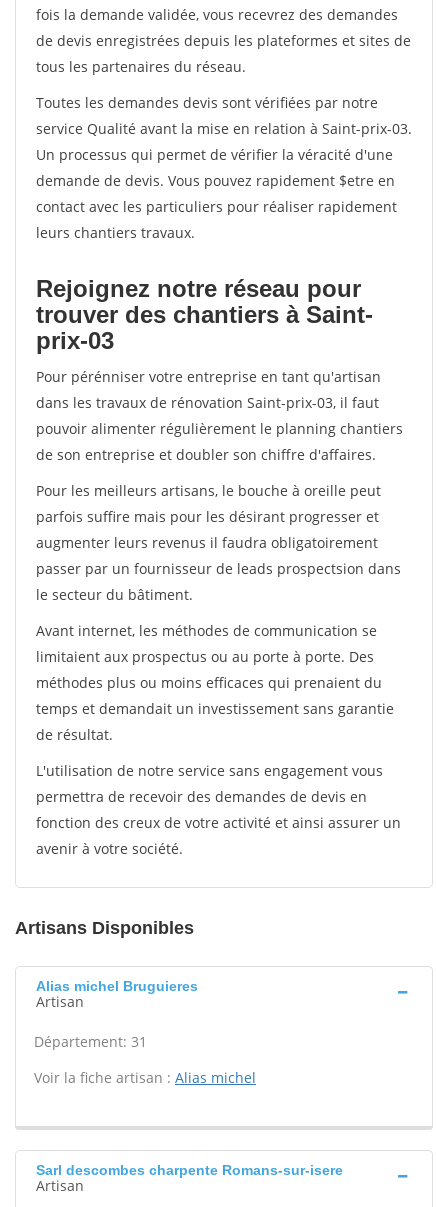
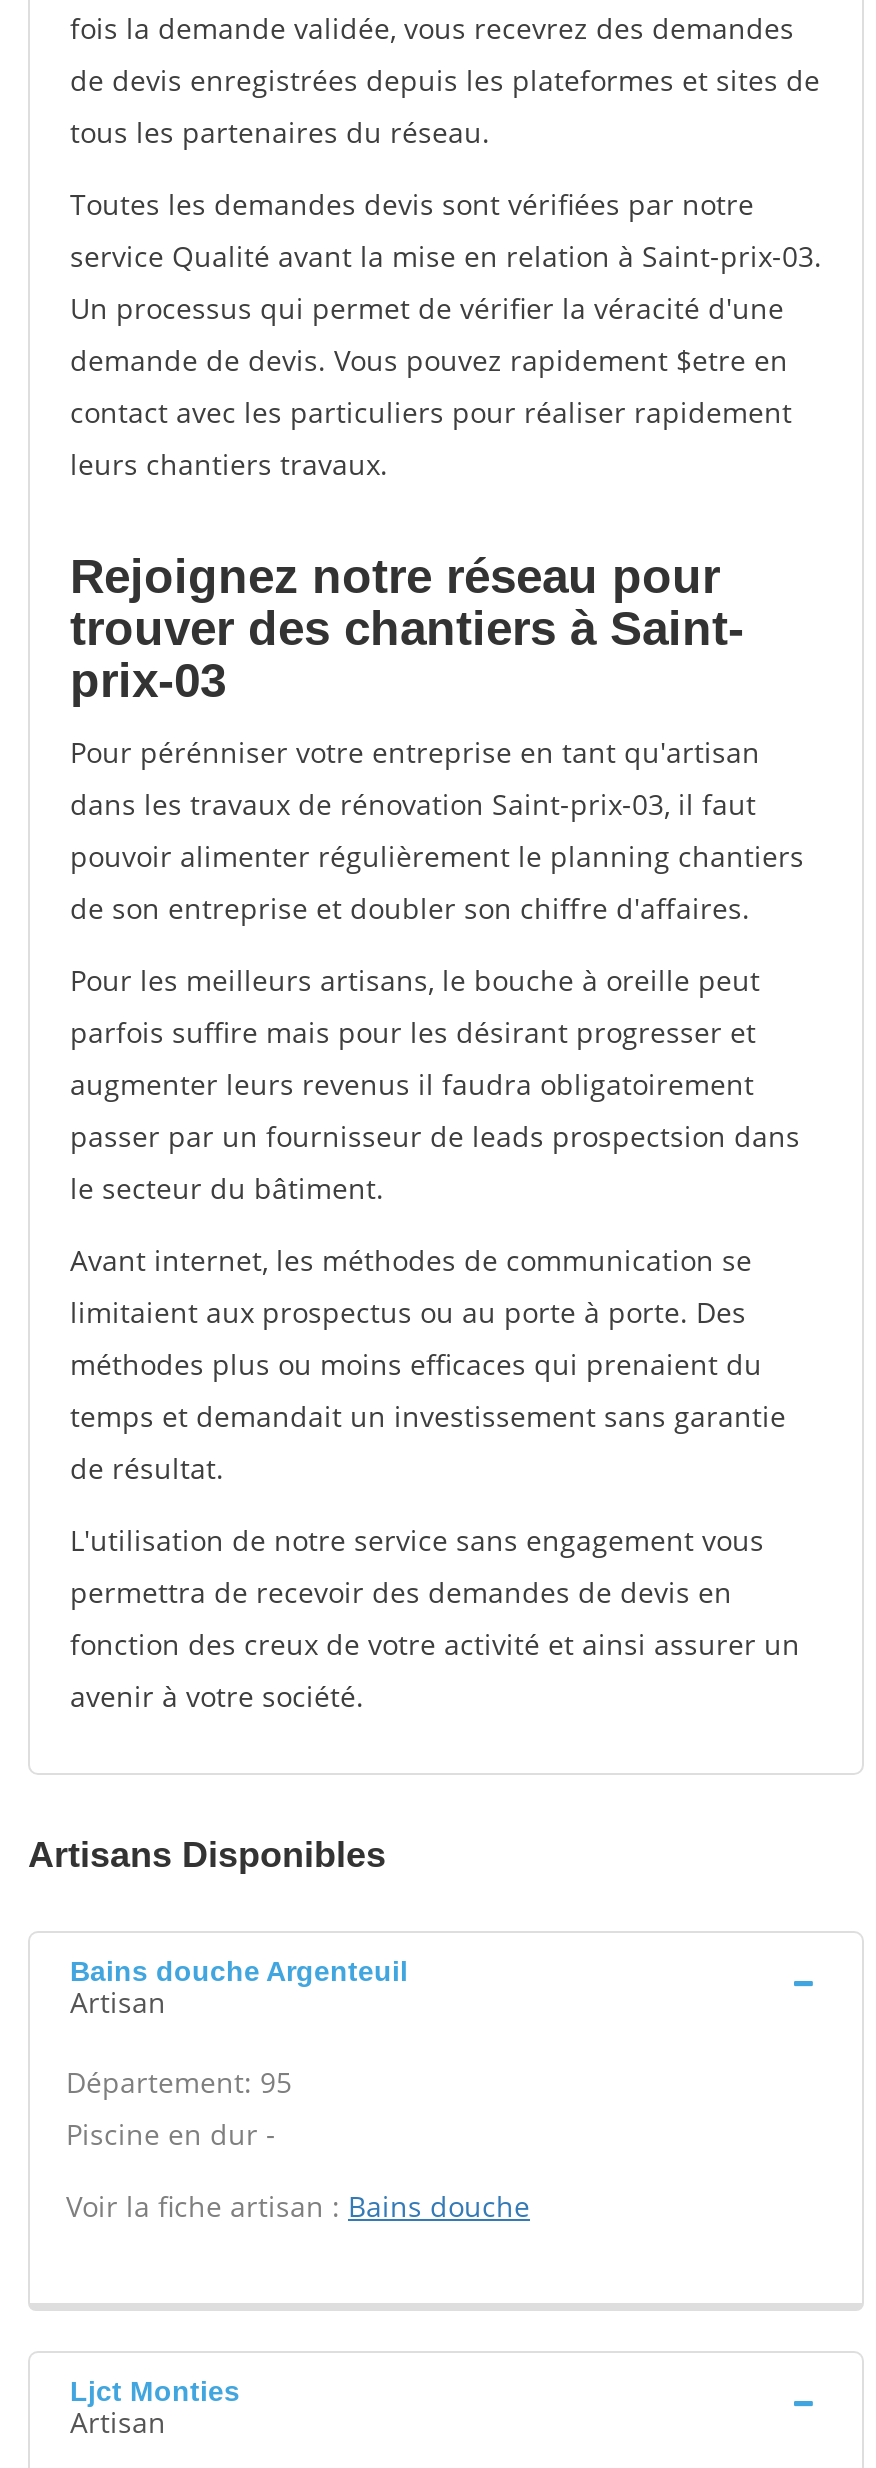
[36,978,198,994] Alias michel Bruguieres -> [70,1955,408,1987] Bains douche Argenteuil
[34,1032,147,1051] Département: 31 -> [66,2063,292,2153] Département: 95 | Piscine en dur -
[34,1068,256,1087] Voir la fiche artisan : Alias michel -> [66,2187,530,2225] Voir la fiche artisan : Bains douche
[36,1162,343,1178] Sarl descombes charpente Romans-sur-isere -> [70,2375,240,2407] Ljct Monties

